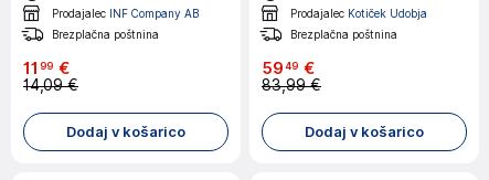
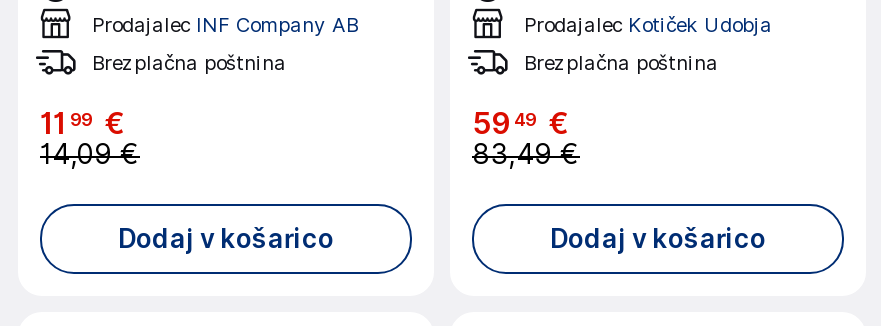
[262,76,321,94] 83,99 € -> [472,138,580,170] 83,49 €

